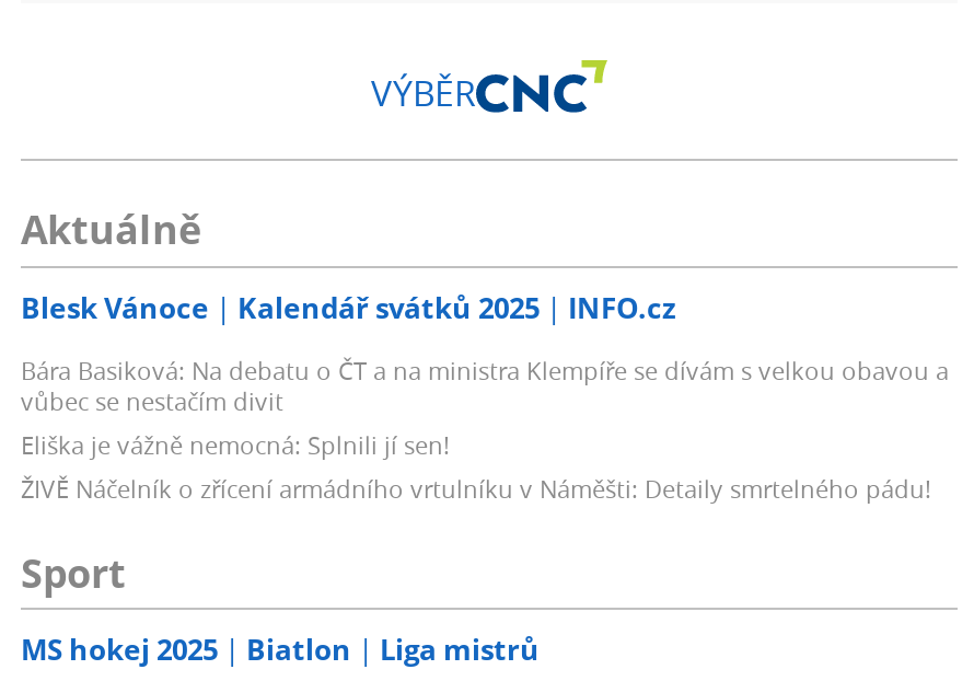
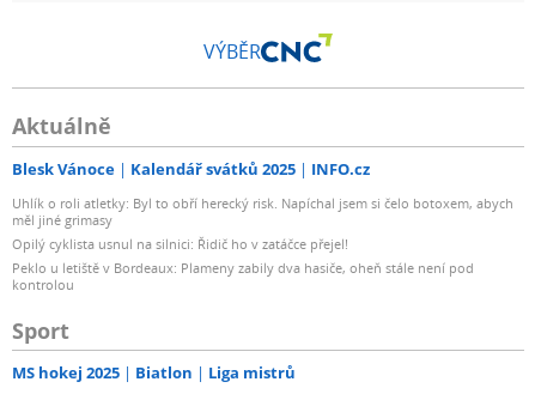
[21,353,949,505] Bára Basiková: Na debatu o ČT a na ministra Klempíře se dívám s velkou obavou a | vůbec se nestačím divit | Eliška je vážně nemocná: Splnili jí sen! | ŽIVĚ Náčelník o zřícení armádního vrtulníku v Náměšti: Detaily smrtelného pádu! -> [12,194,513,293] Uhlík o roli atletky: Byl to obří herecký risk. Napíchal jsem si čelo botoxem, abych | měl jiné grimasy | Opilý cyklista usnul na silnici: Řidič ho v zatáčce přejel! | Peklo u letiště v Bordeaux: Plameny zabily dva hasiče, oheň stále není pod | kontrolou

